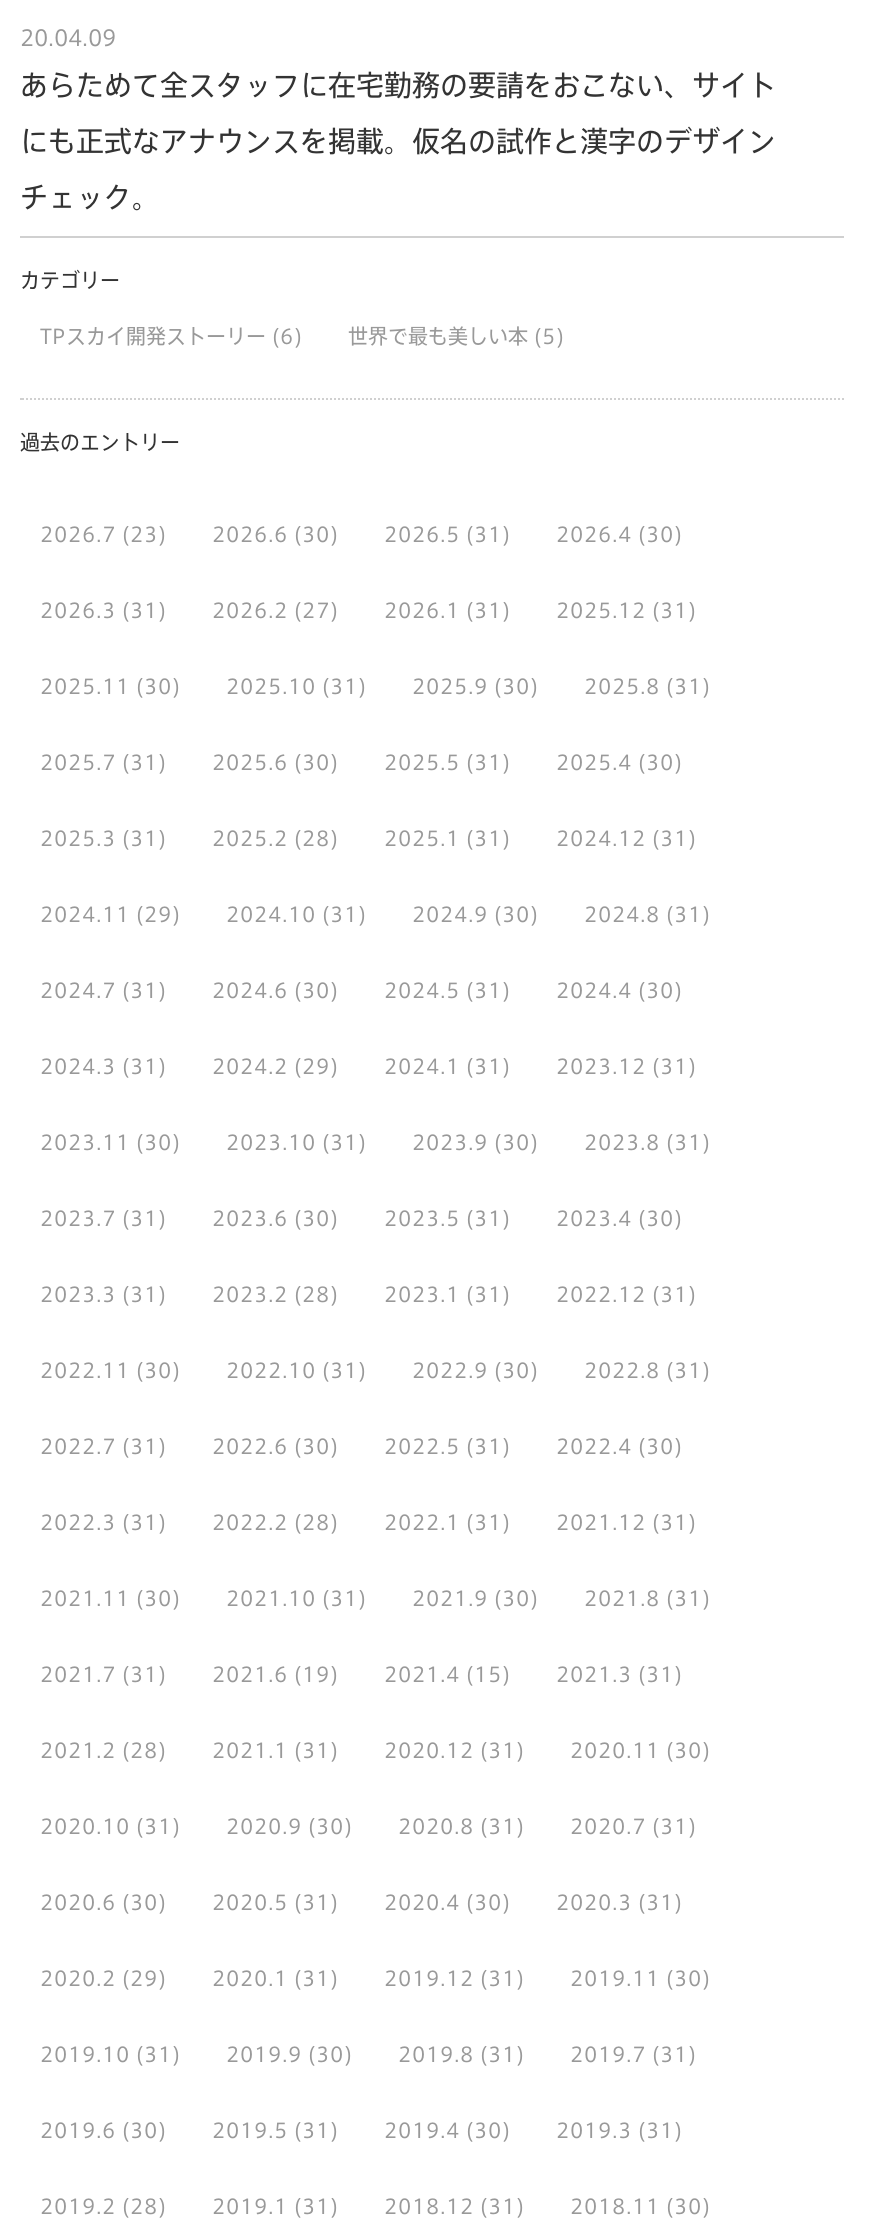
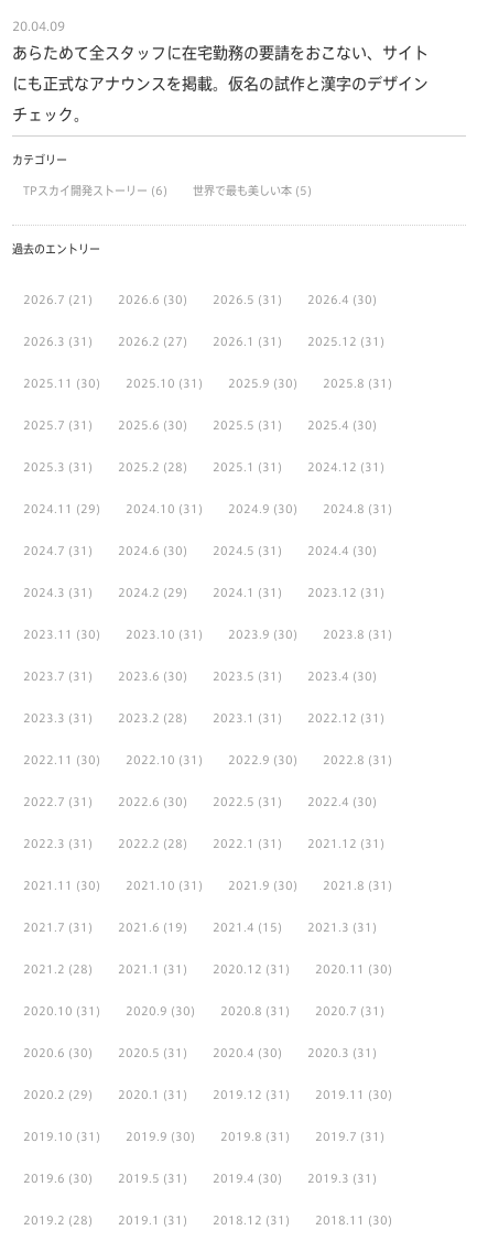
[40,519,682,547] 2026.7 (23) 2026.6 (30) 2026.5 (31) 2026.4 (30) -> [23,291,377,307] 2026.7 (21) 2026.6 (30) 2026.5 (31) 2026.4 (30)

